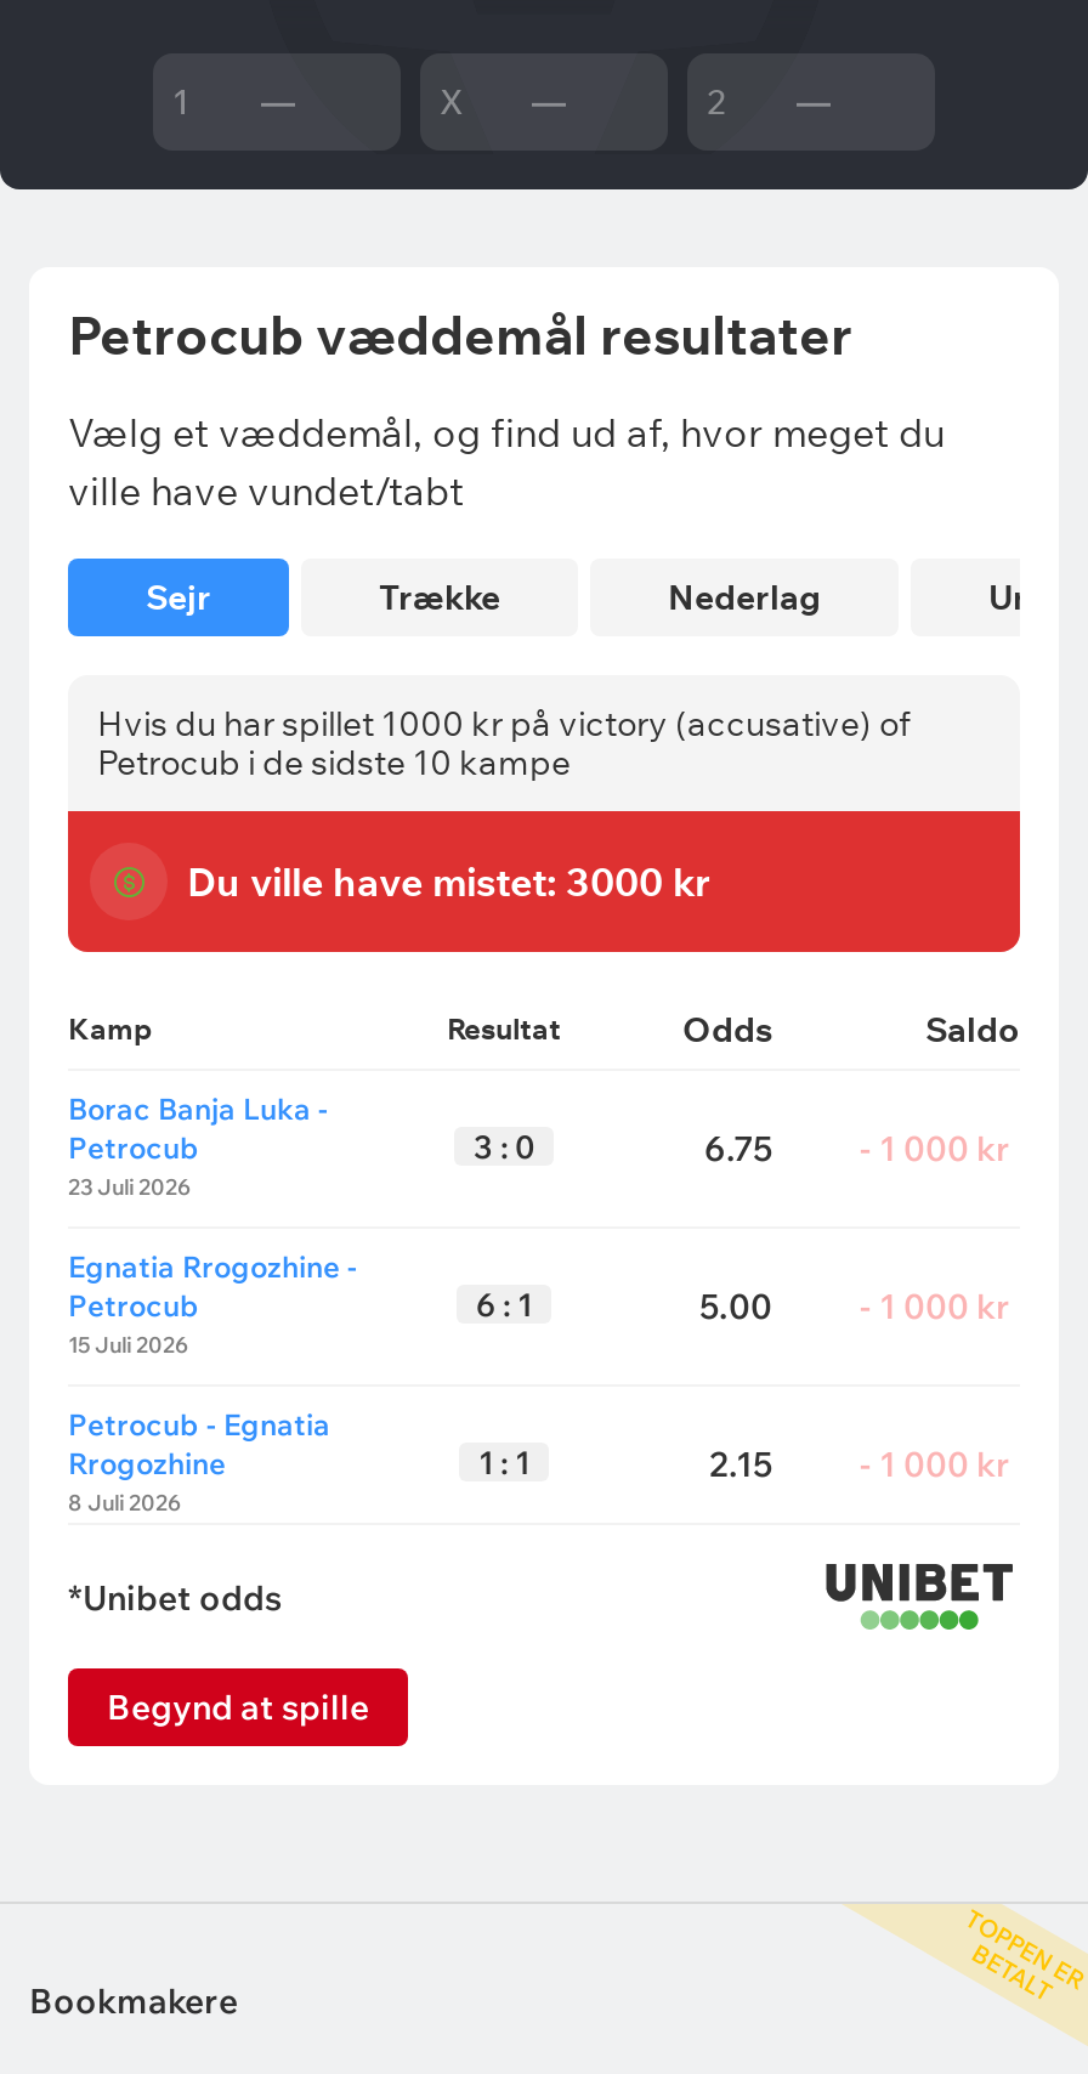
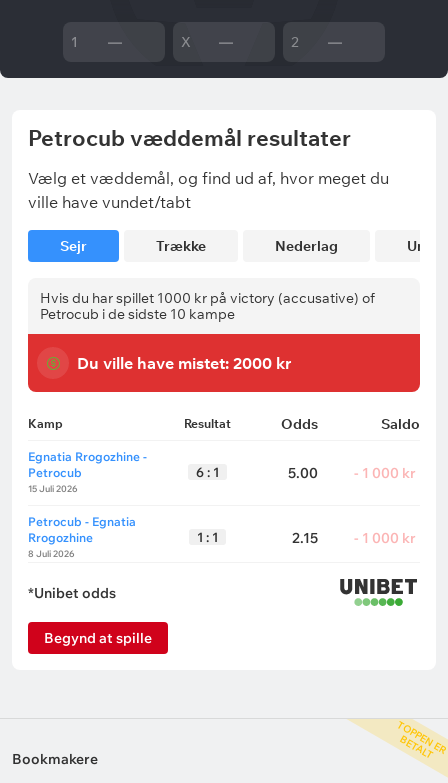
[187,857,709,906] Du ville have mistet: 3000 kr -> [77,353,291,373] Du ville have mistet: 2000 kr
[68,1090,328,1200] Borac Banja Luka - | Petrocub | 23 Juli 2026 -> none
[474,1127,1010,1171] 3 : 0 | 6.75 | - 1 000 kr -> none

